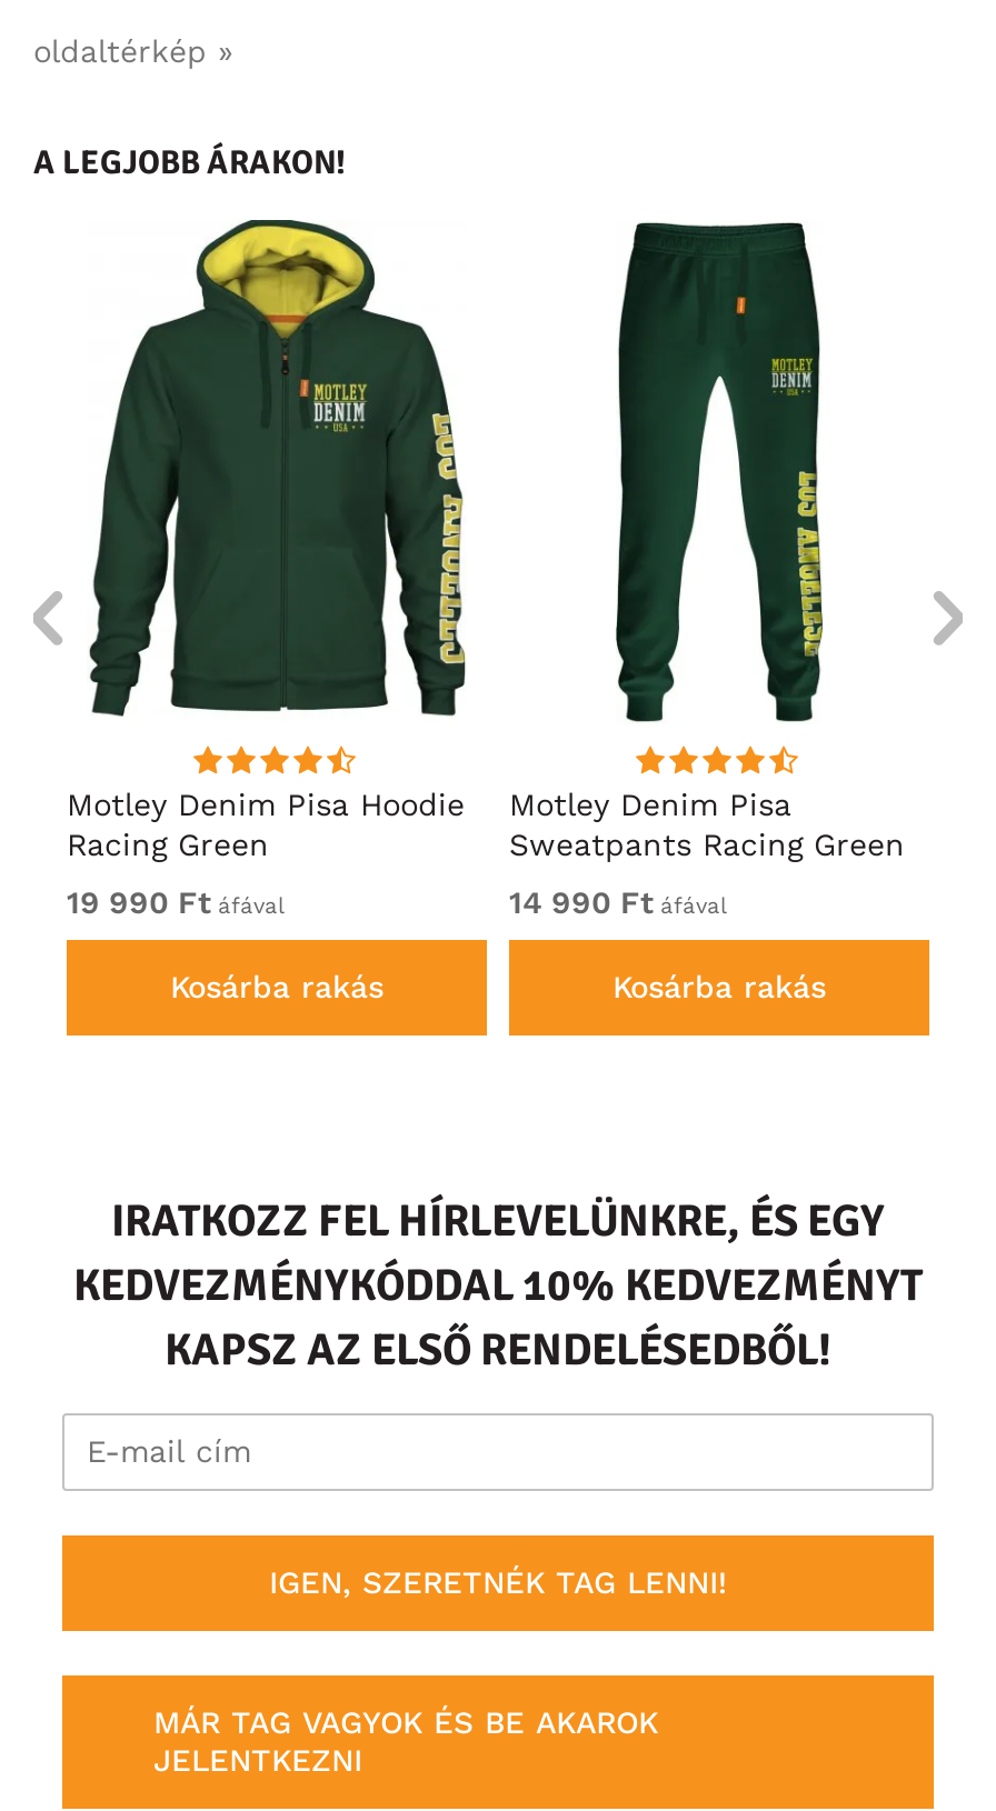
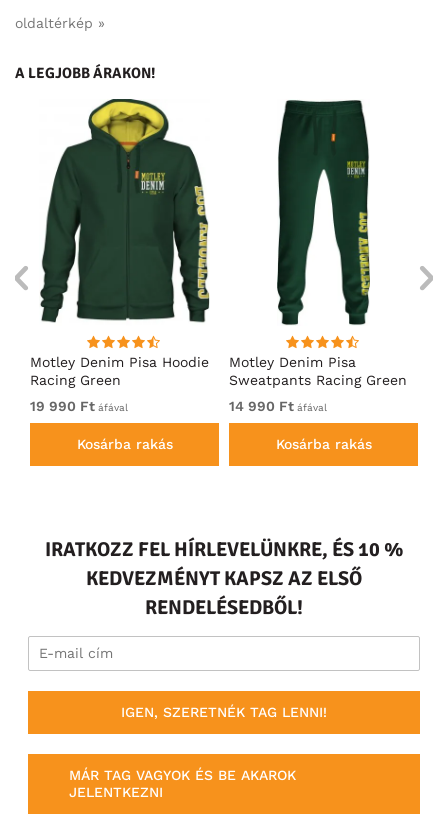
[73,1194,923,1378] IRATKOZZ FEL HÍRLEVELÜNKRE, ÉS EGY | KEDVEZMÉNYKÓDDAL 10% KEDVEZMÉNYT | KAPSZ AZ ELSŐ RENDELÉSEDBŐL! -> [44,537,403,620] IRATKOZZ FEL HÍRLEVELÜNKRE, ÉS 10 % | KEDVEZMÉNYT KAPSZ AZ ELSŐ | RENDELÉSEDBŐL!

